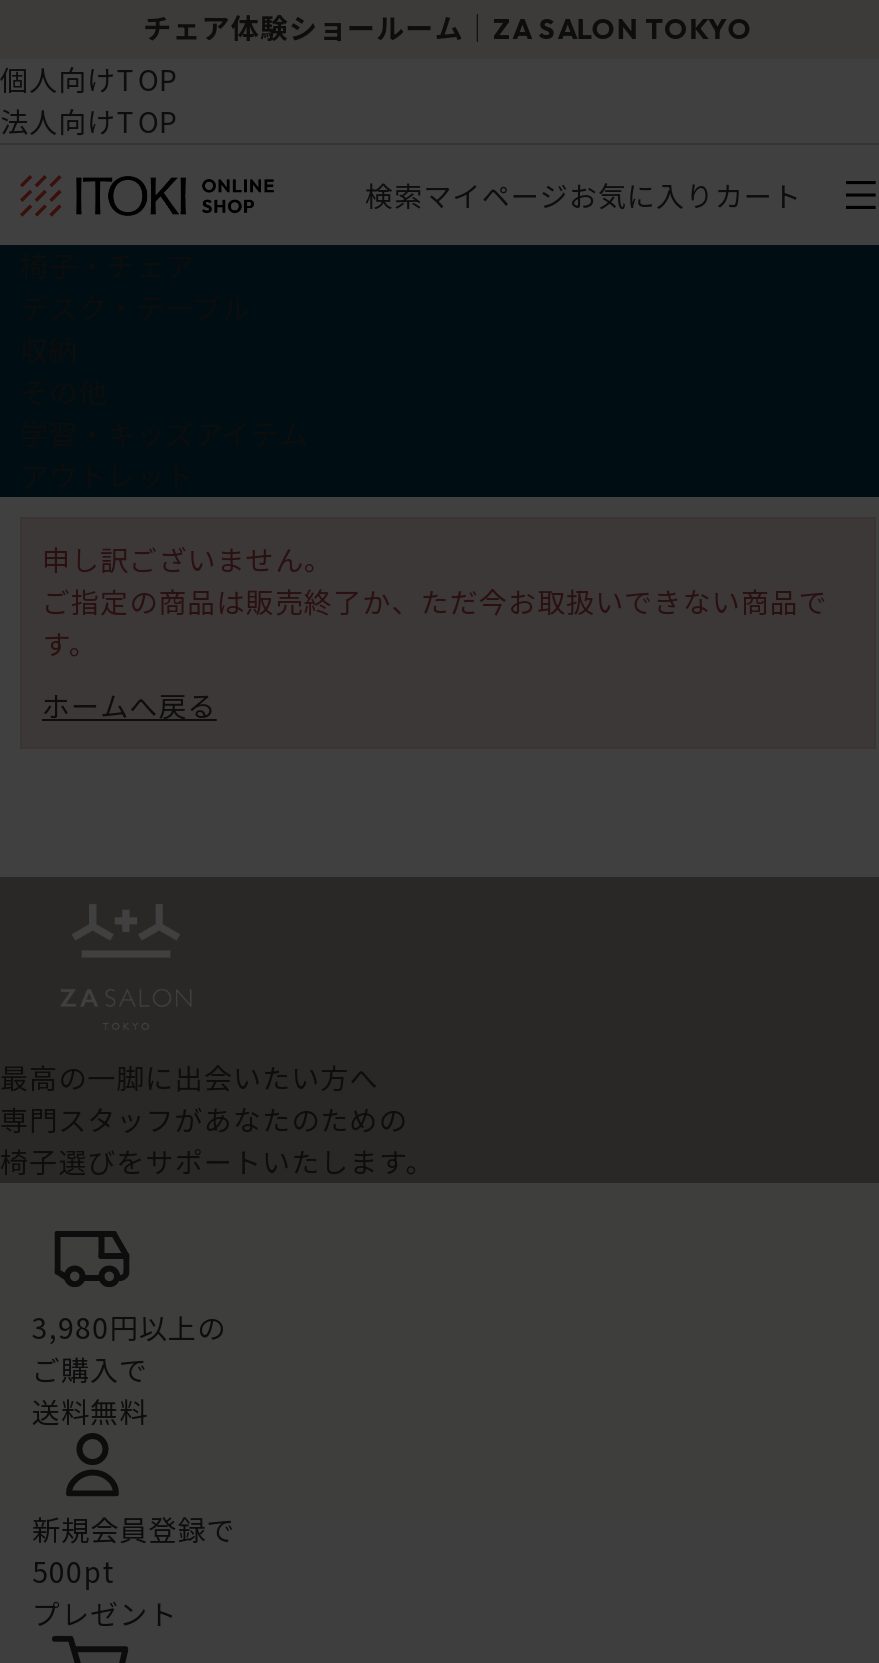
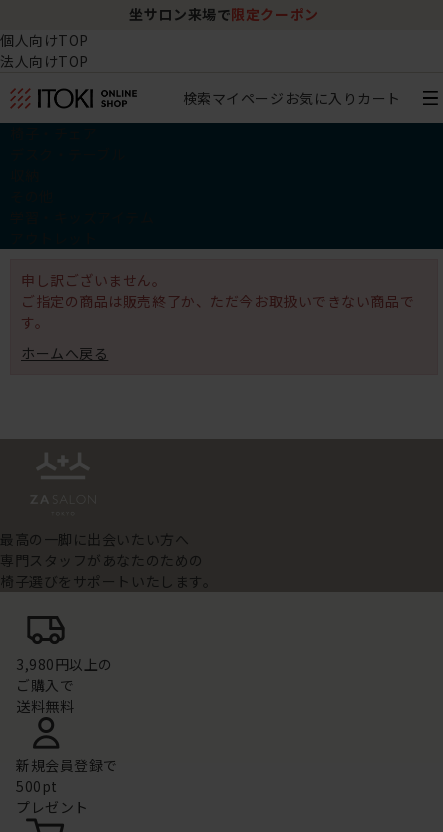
[143,10,753,46] チェア体験ショールーム｜ZA SALON TOKYO -> [129,5,319,23] 坐サロン来場で限定クーポン

